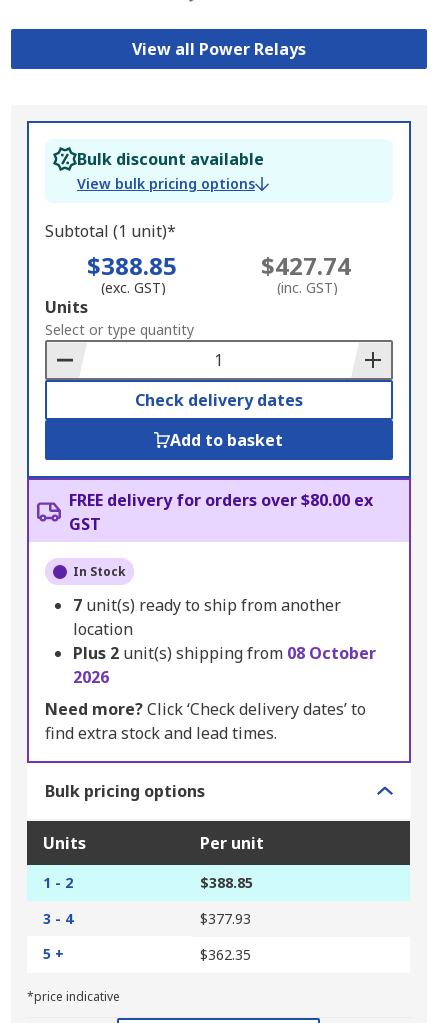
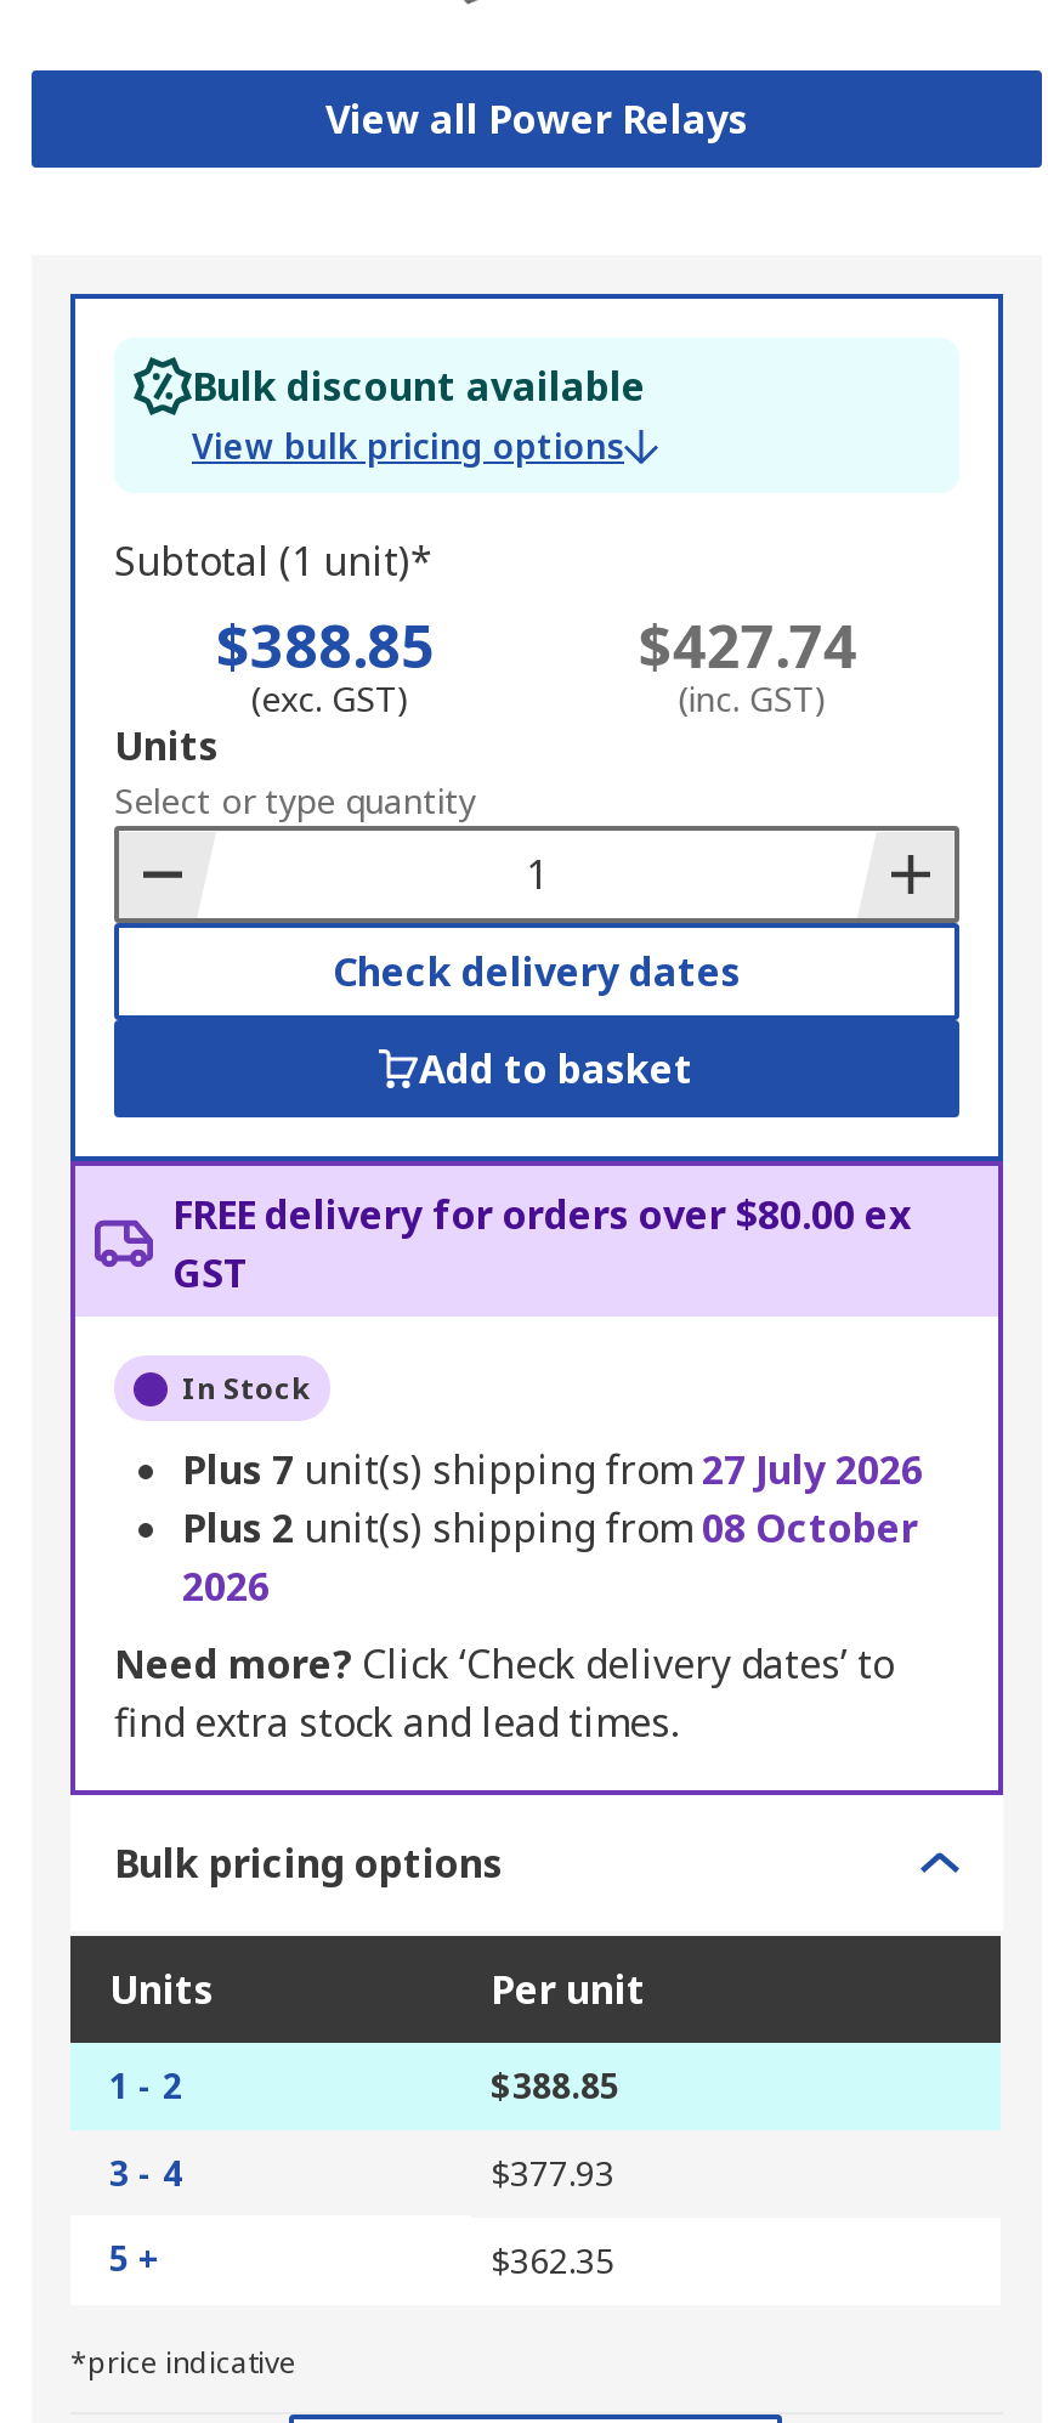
[73,594,341,640] 7 unit(s) ready to ship from another | location -> [182,1444,923,1498] Plus 7 unit(s) shipping from 27 July 2026

